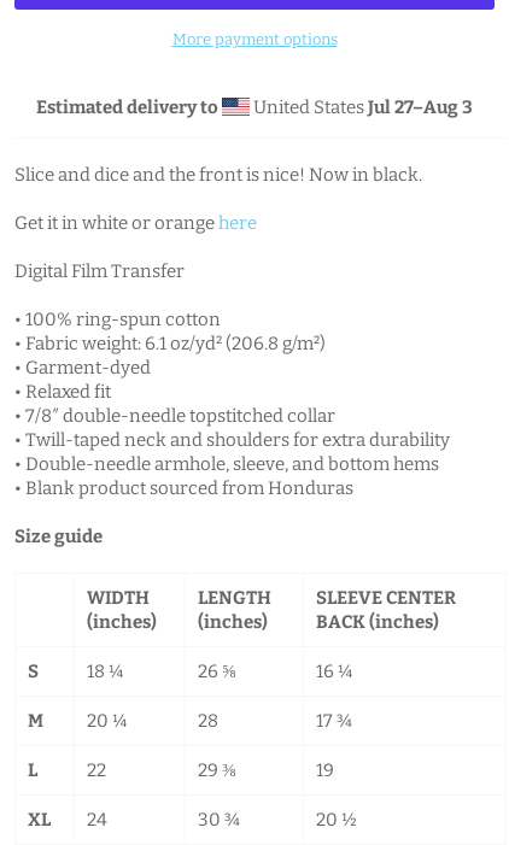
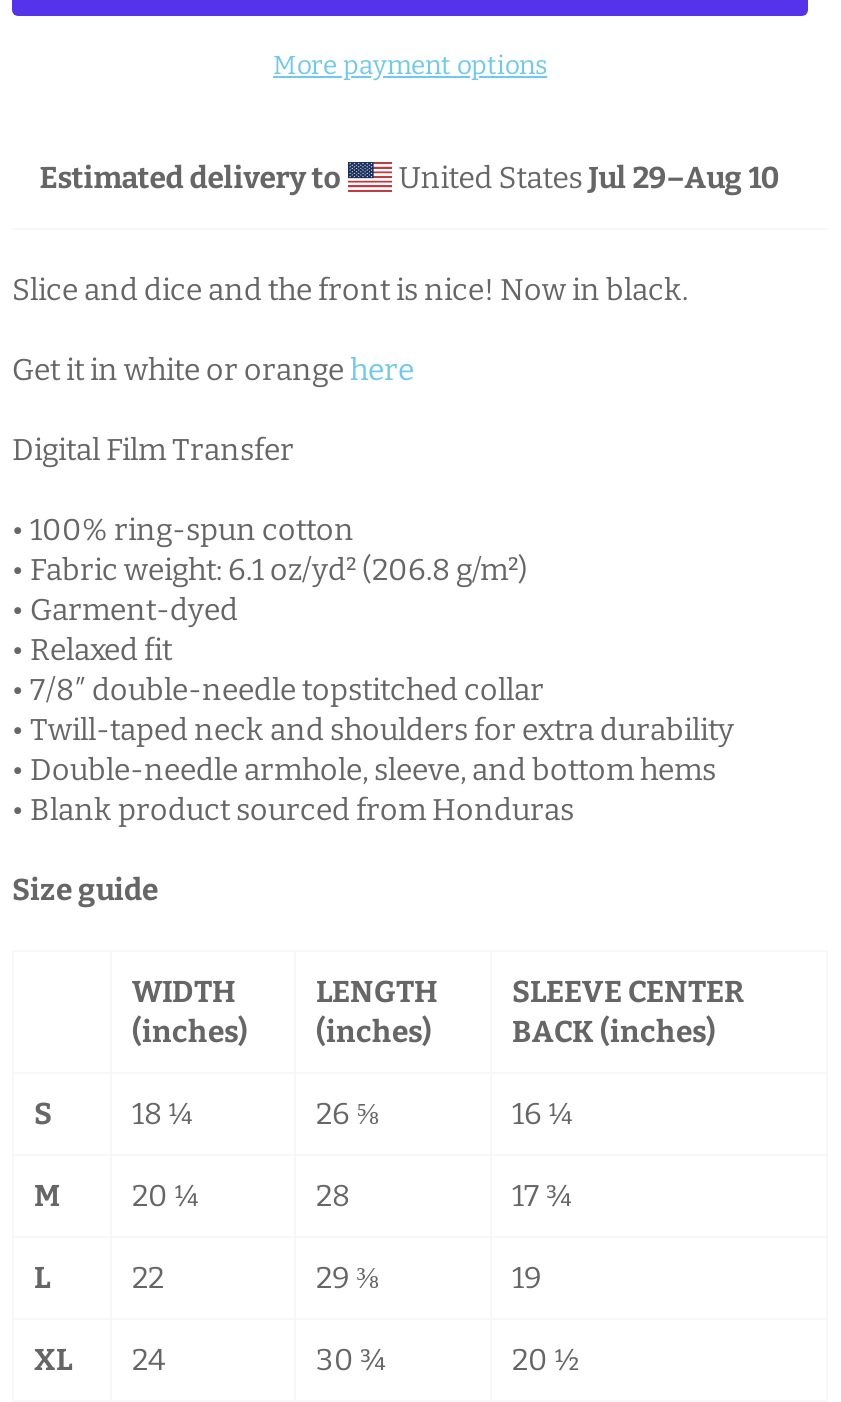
[249,96,473,118] United States Jul 27–Aug 3 -> [392,159,780,195] United States Jul 29–Aug 10

